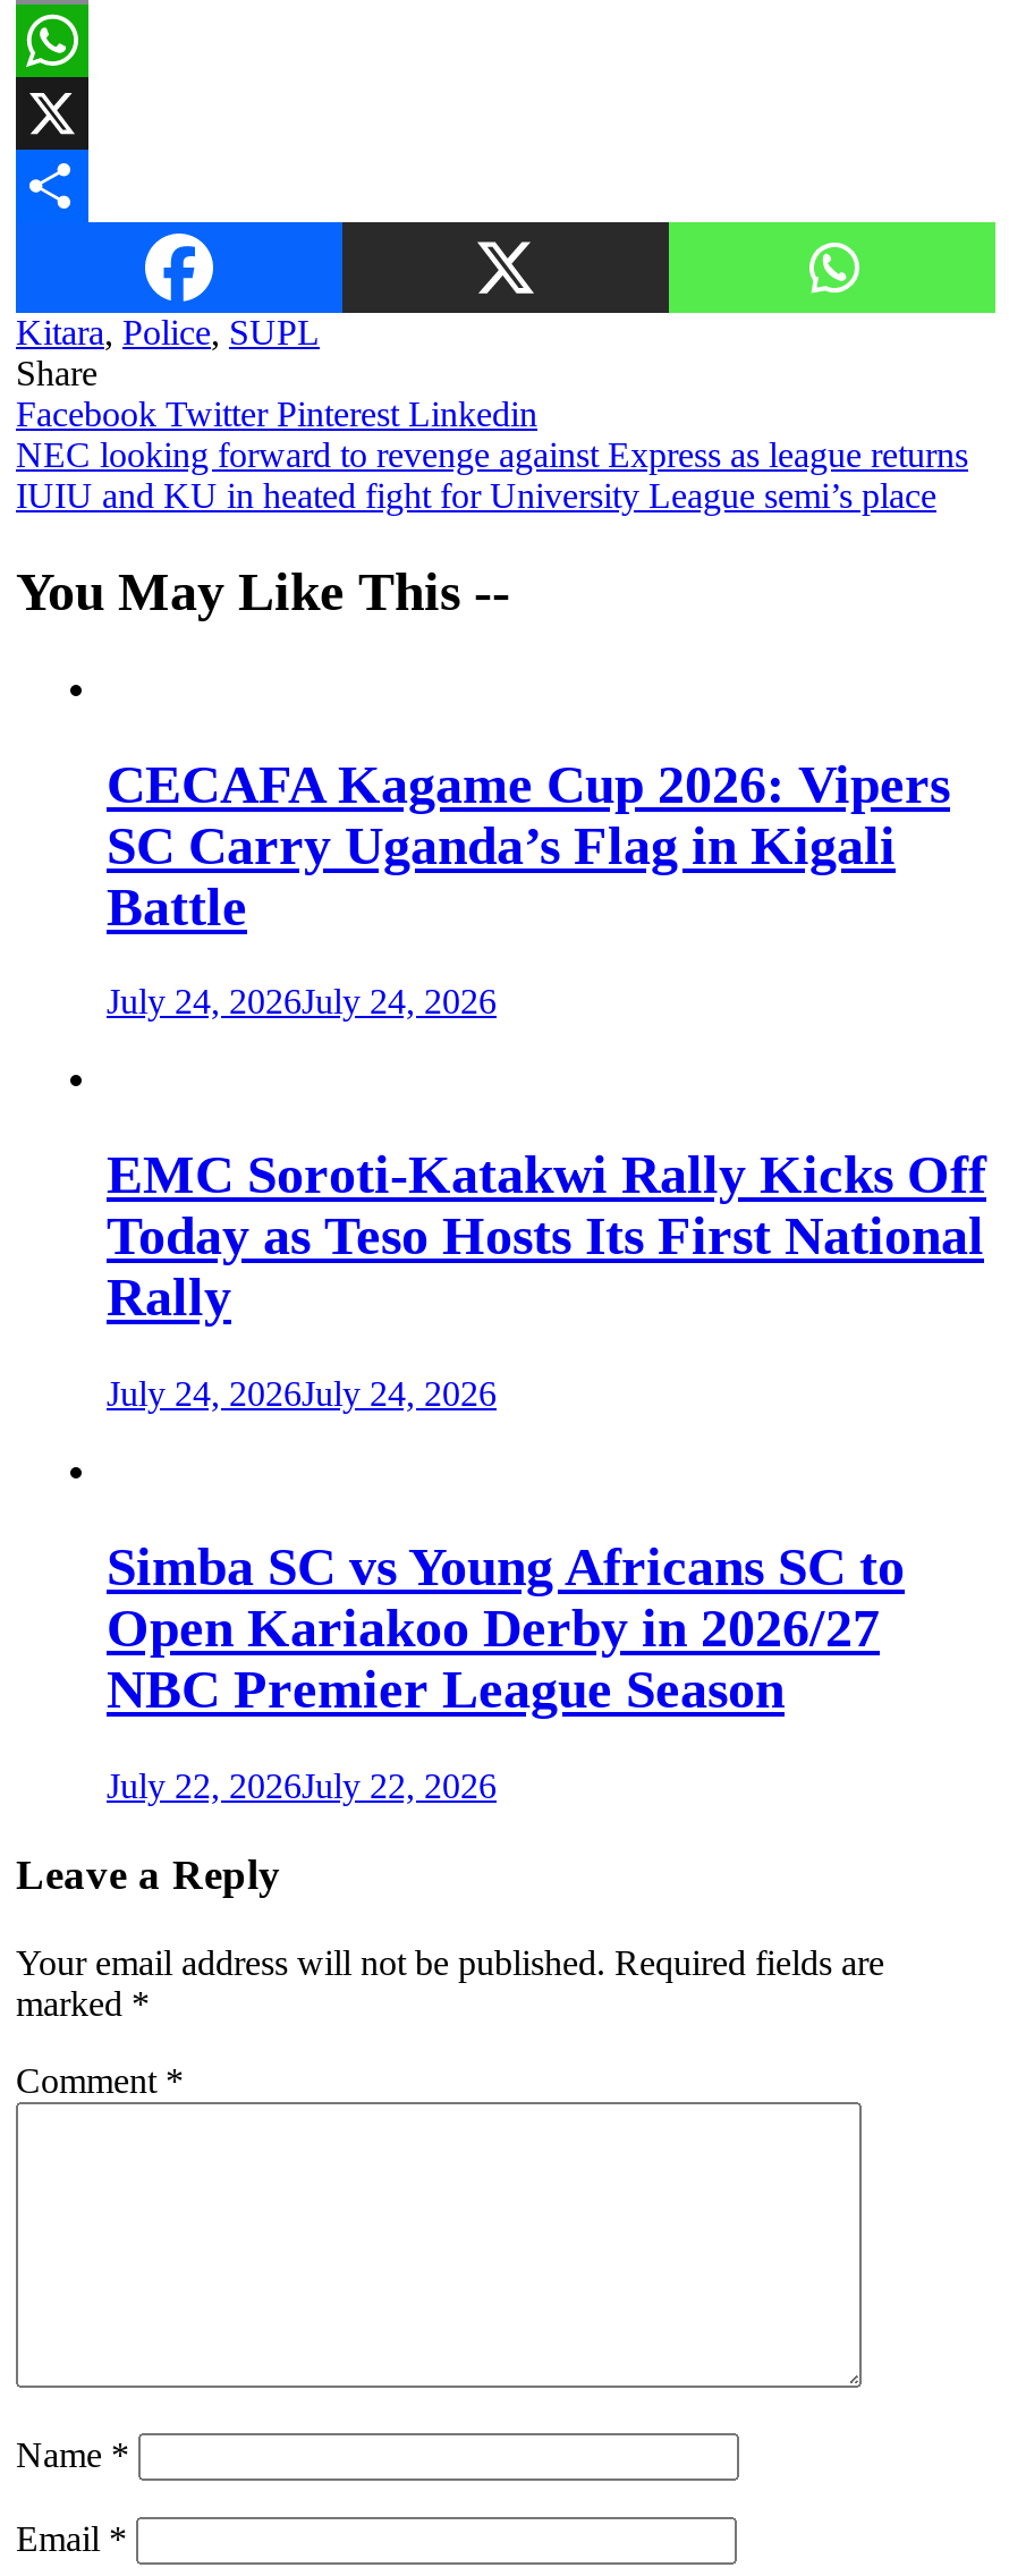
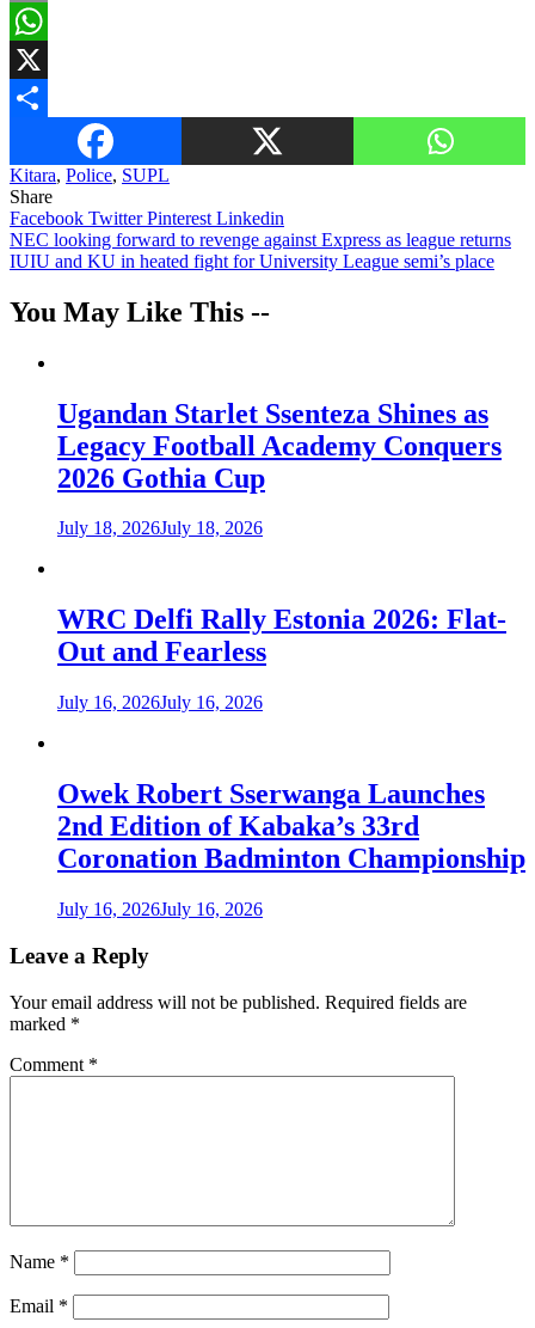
[107,754,950,935] CECAFA Kagame Cup 2026: Vipers | SC Carry Uganda’s Flag in Kigali | Battle -> [57,397,502,493] Ugandan Starlet Ssenteza Shines as | Legacy Football Academy Conquers | 2026 Gothia Cup
[107,983,497,1021] July 24, 2026July 24, 2026 -> [57,518,263,538] July 18, 2026July 18, 2026
[107,1146,986,1327] EMC Soroti-Katakwi Rally Kicks Off | Today as Teso Hosts Its First National | Rally -> [57,604,506,667] WRC Delfi Rally Estonia 2026: Flat- | Out and Fearless
[107,1375,497,1413] July 24, 2026July 24, 2026 -> [57,692,263,713] July 16, 2026July 16, 2026
[107,1538,905,1719] Simba SC vs Young Africans SC to | Open Kariakoo Derby in 2026/27 | NBC Premier League Season -> [57,778,525,874] Owek Robert Sserwanga Launches | 2nd Edition of Kabaka’s 33rd | Coronation Badminton Championship
[107,1767,497,1805] July 22, 2026July 22, 2026 -> [57,899,263,919] July 16, 2026July 16, 2026

